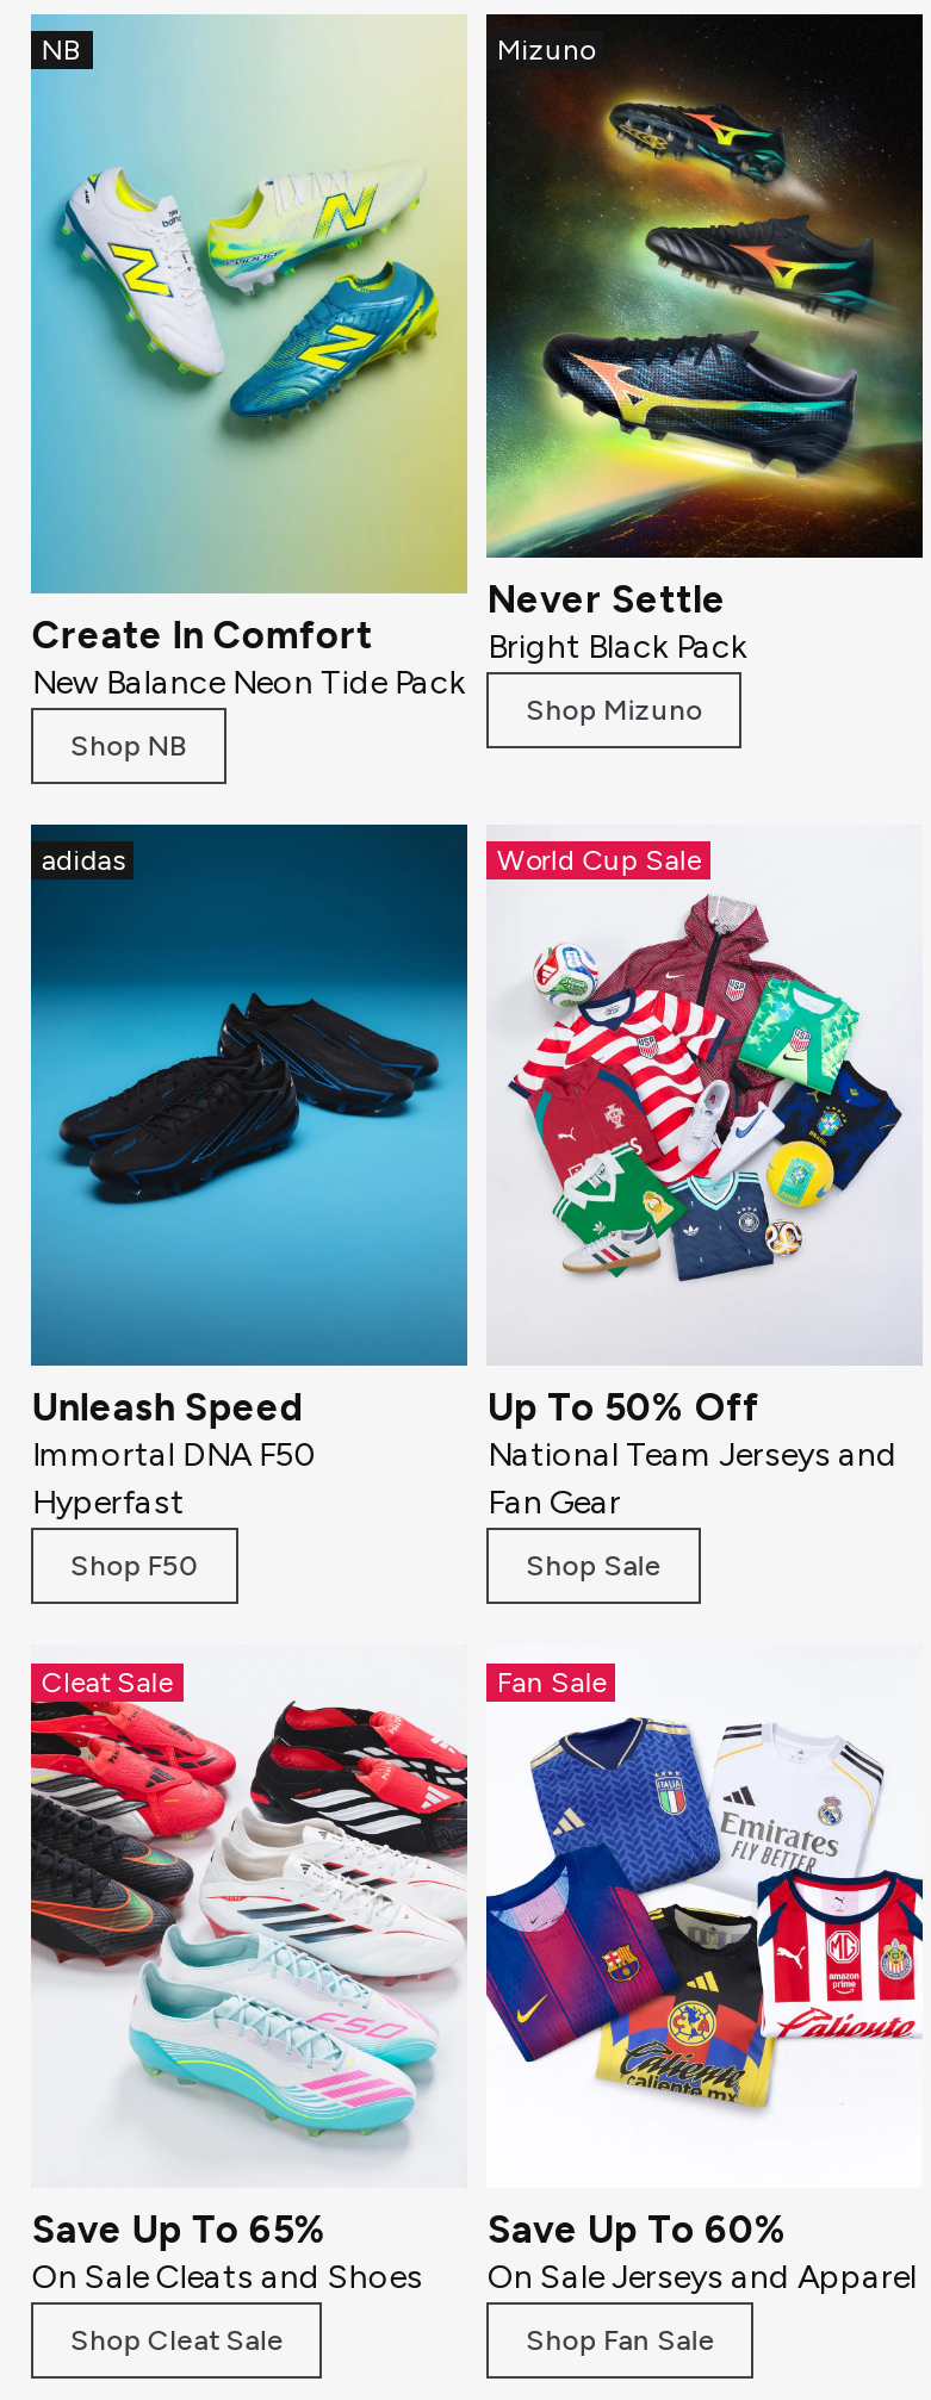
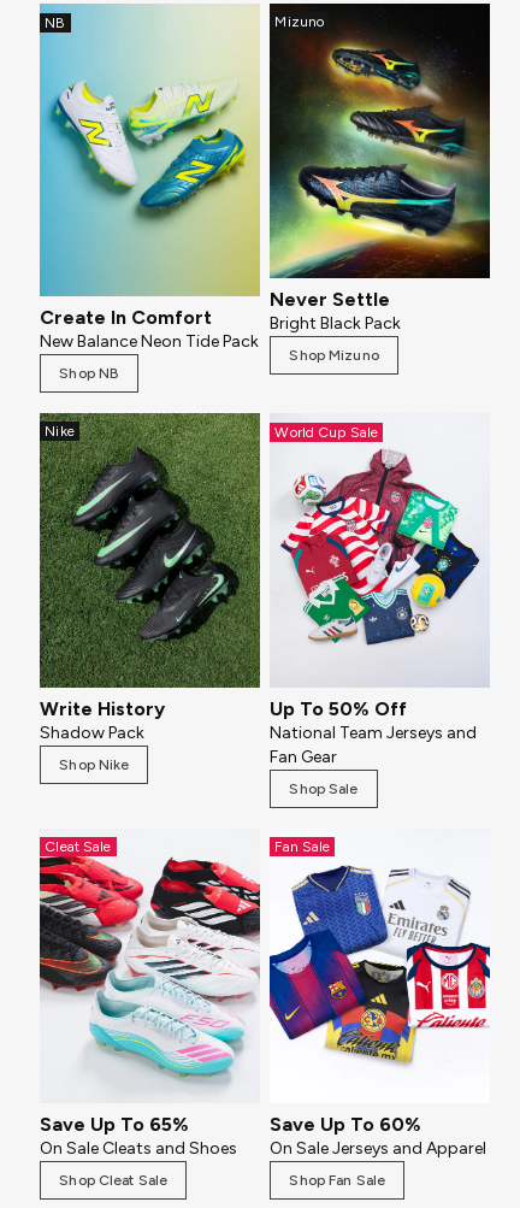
[29,821,470,1367] [image] | adidas -> [39,412,261,689] [image] | Nike
[32,1385,318,1524] Unleash Speed | Immortal DNA F50 | Hyperfast -> [40,697,165,743] Write History | Shadow Pack
[70,1550,201,1583] Shop F50 -> [59,756,129,773] Shop Nike

